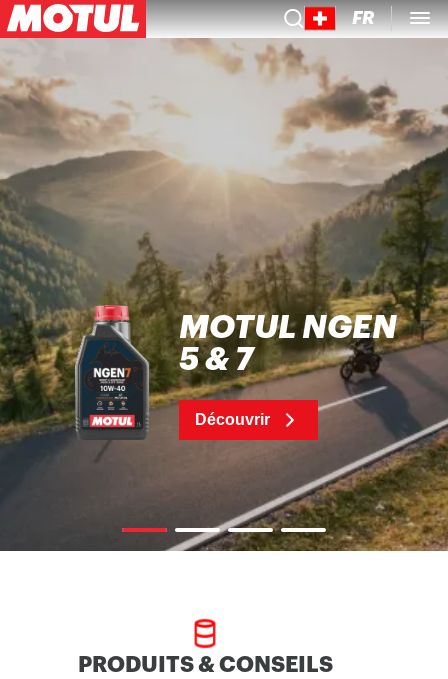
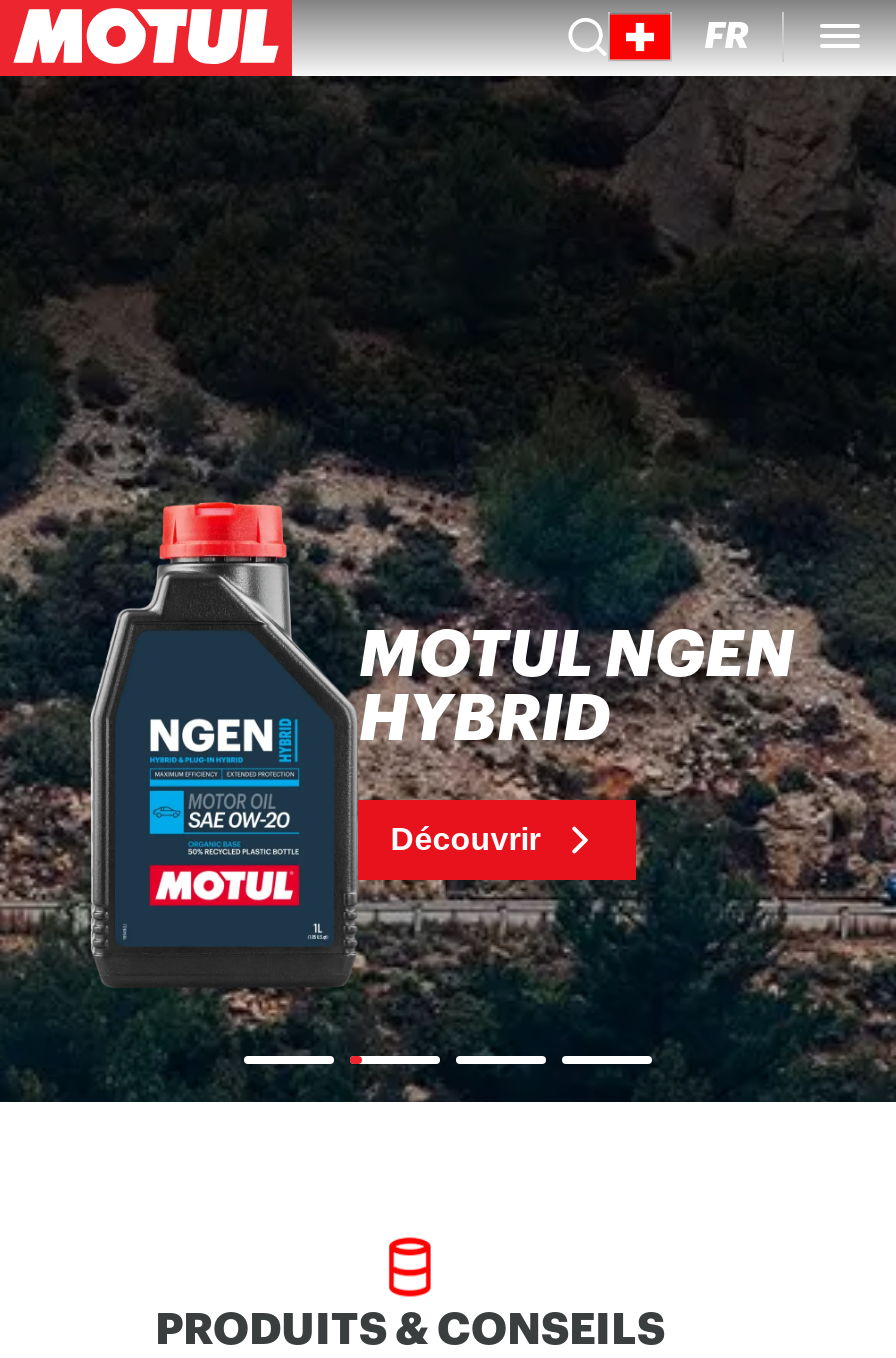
[3,37,445,552] [image] | 5 & 7 -> [6,74,890,1104] [image] | HYBRID

